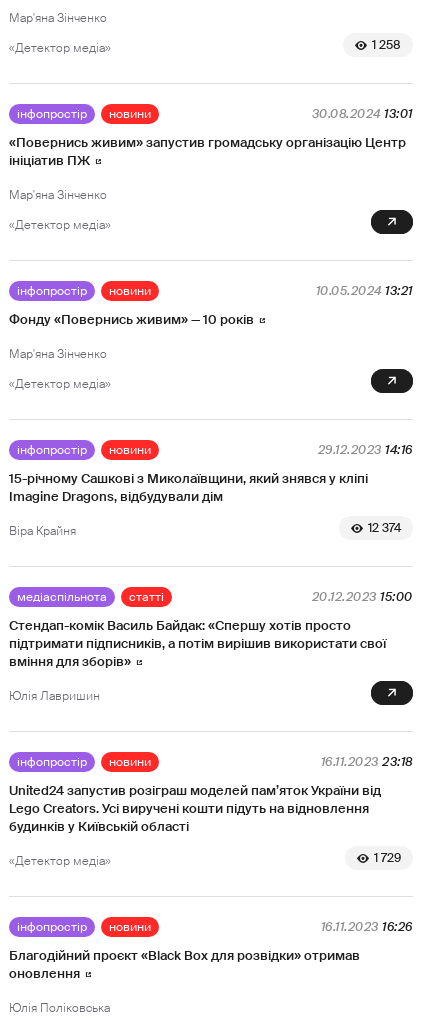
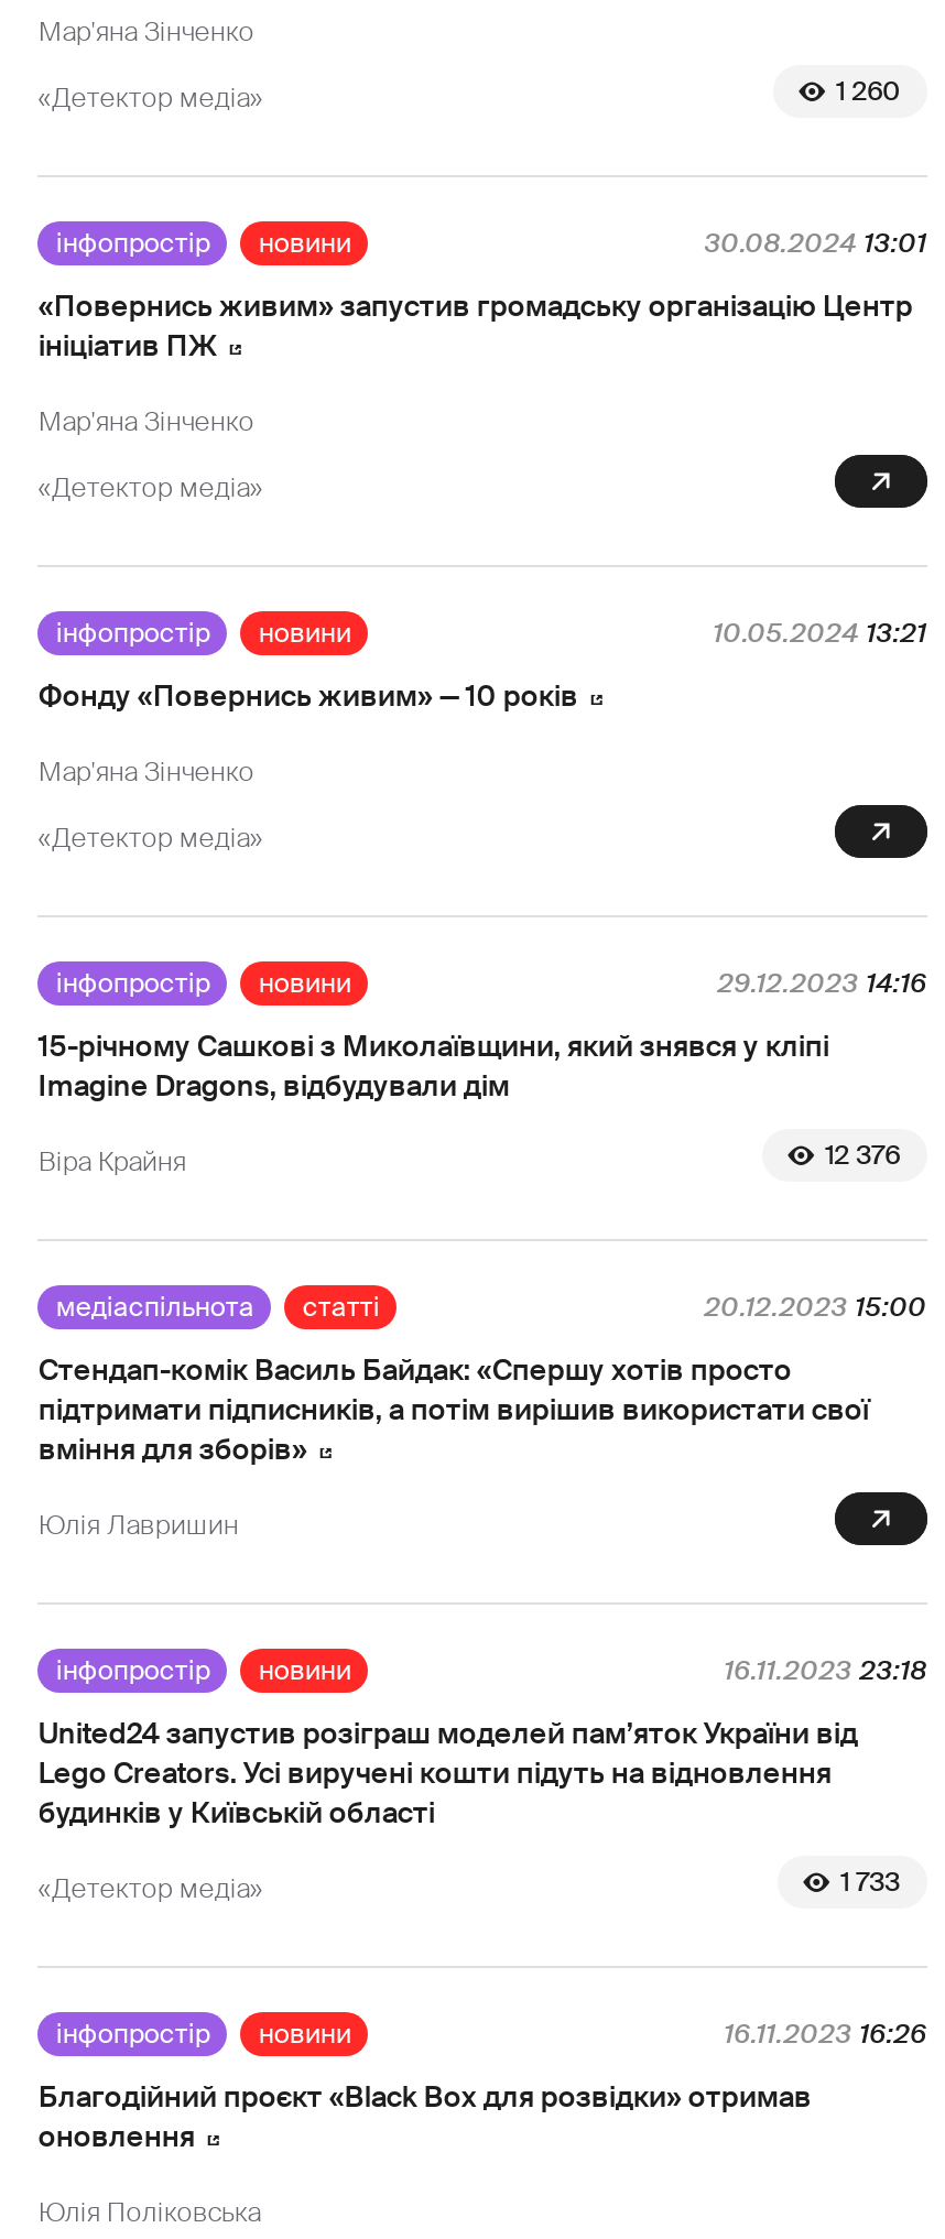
[372,36,401,52] 1 258 -> [836,73,900,108] 1 260
[368,519,401,535] 12 374 -> [825,1137,900,1172] 12 376
[374,849,401,865] 1 729 -> [841,1863,900,1899] 1 733

